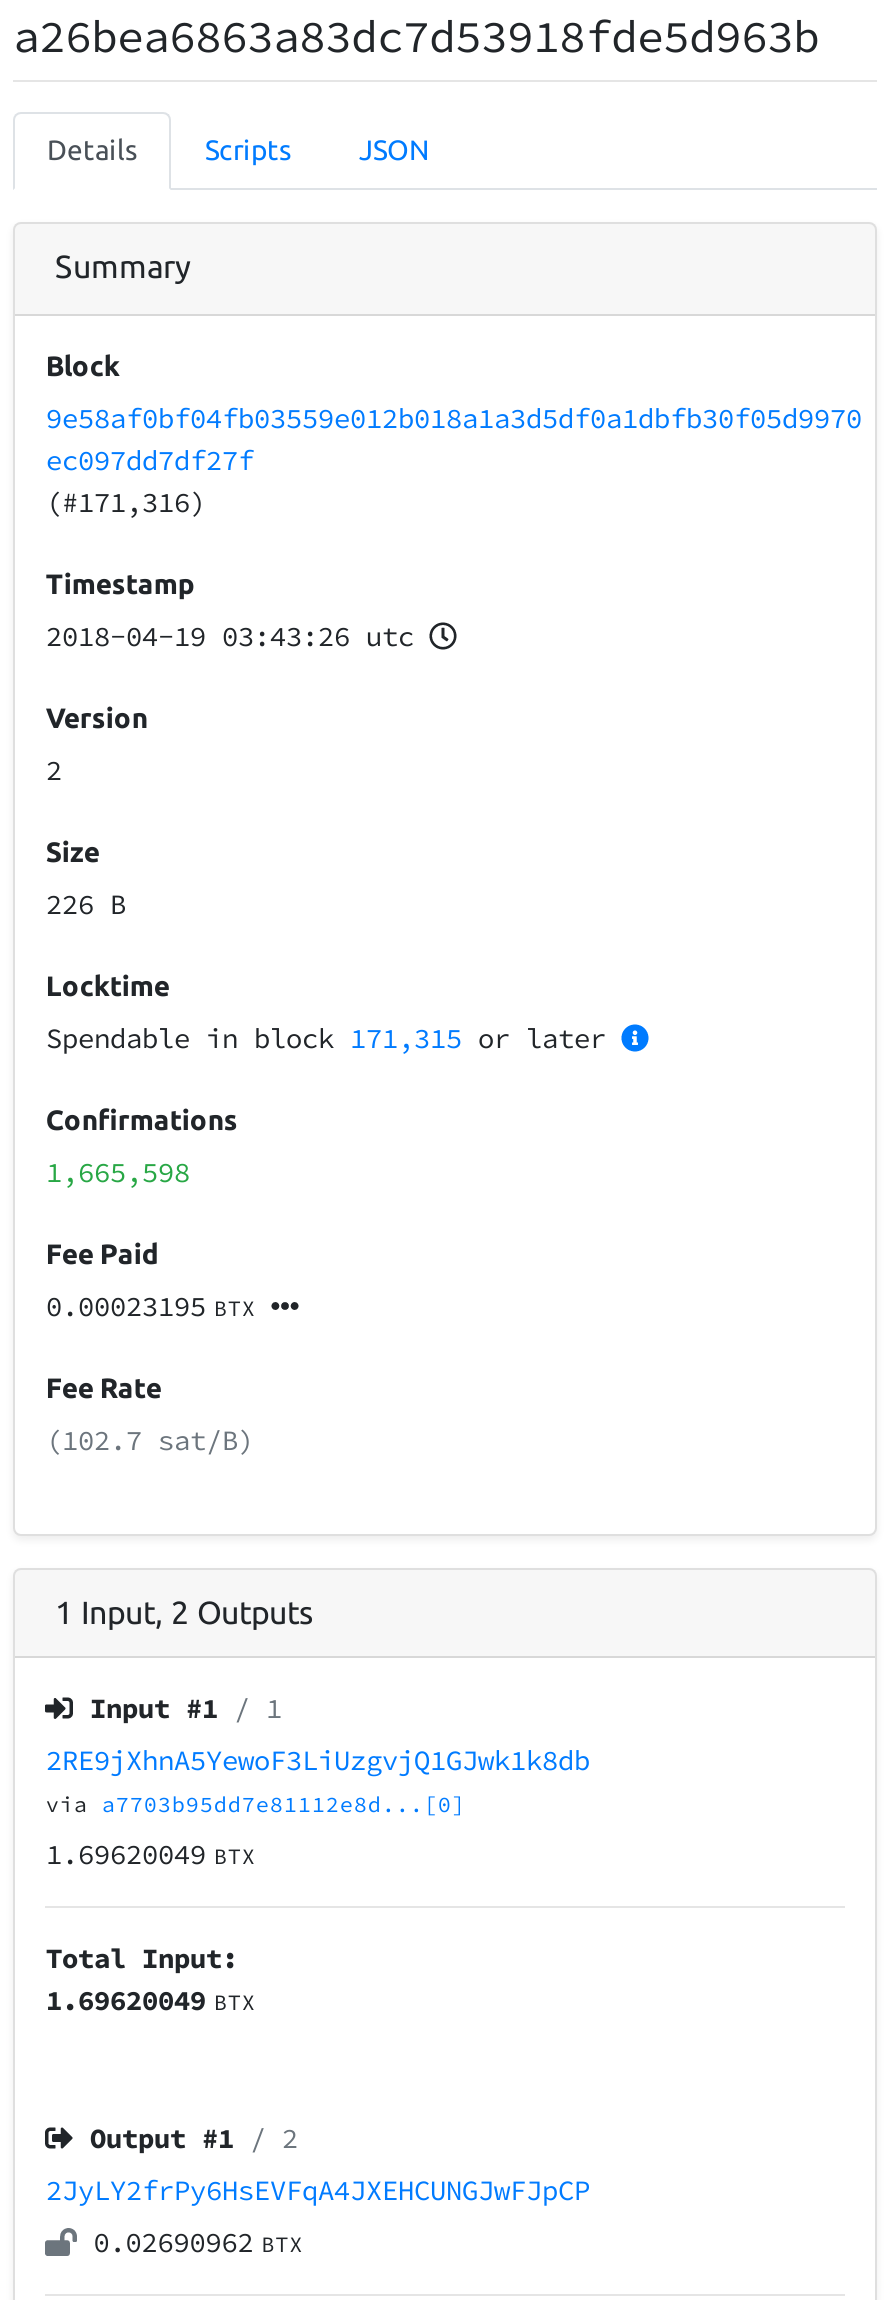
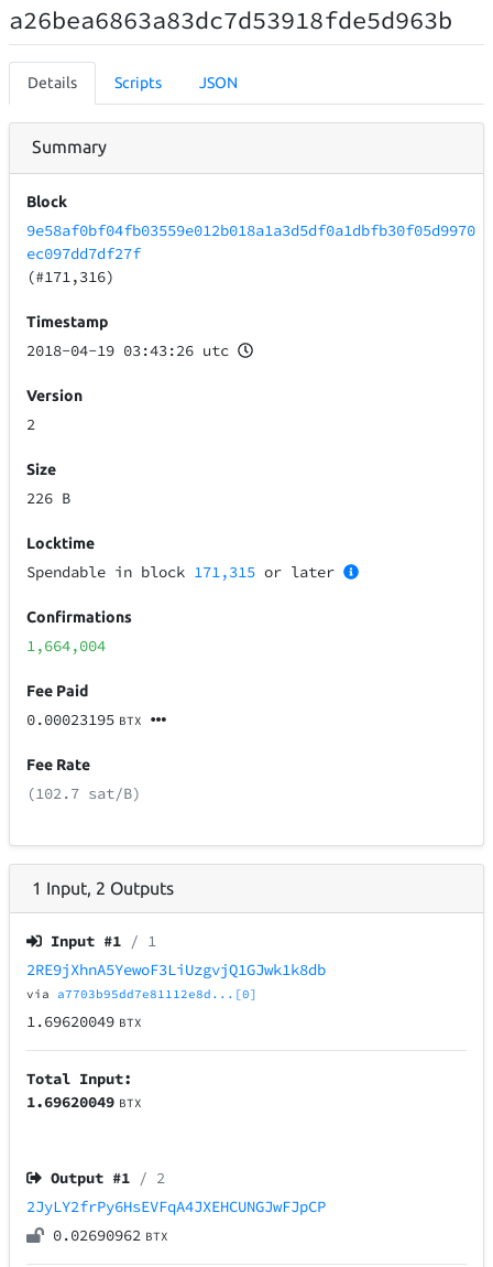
[46,1155,190,1191] 1,665,598 -> [27,636,106,656] 1,664,004

